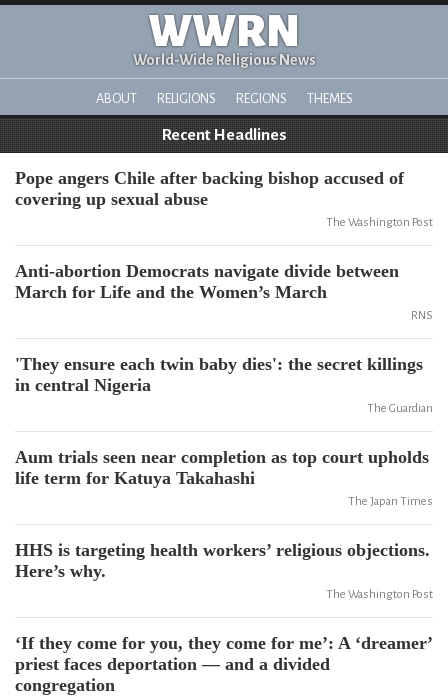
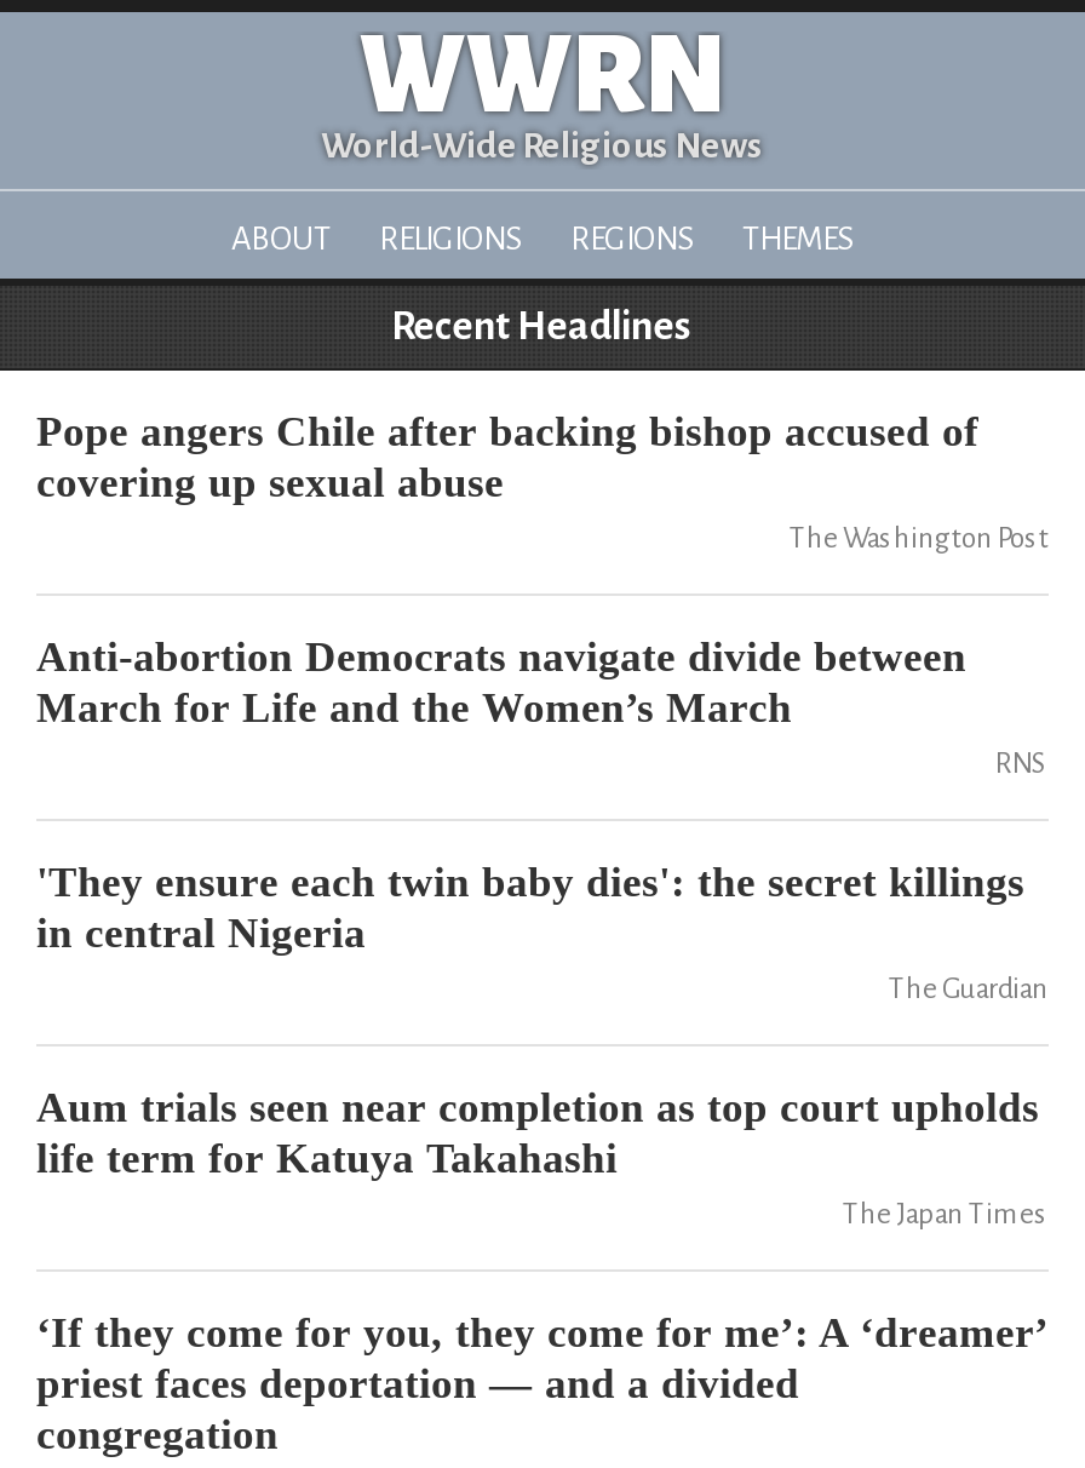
[15,540,433,601] HHS is targeting health workers’ religious objections. | Here’s why. | The Washington Post -> none

